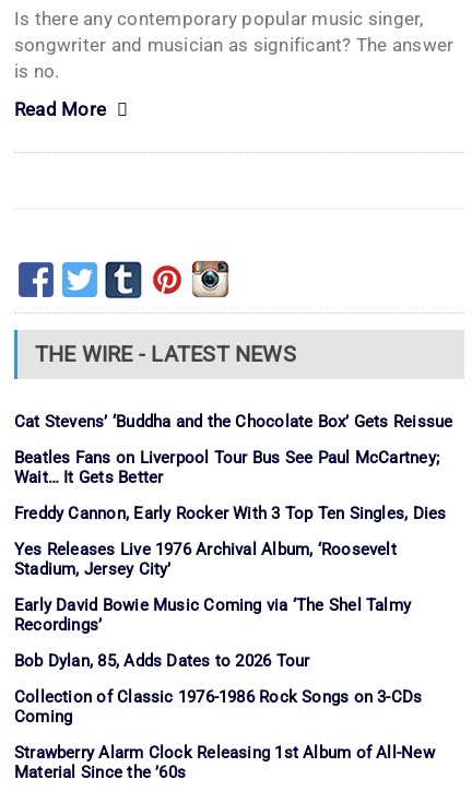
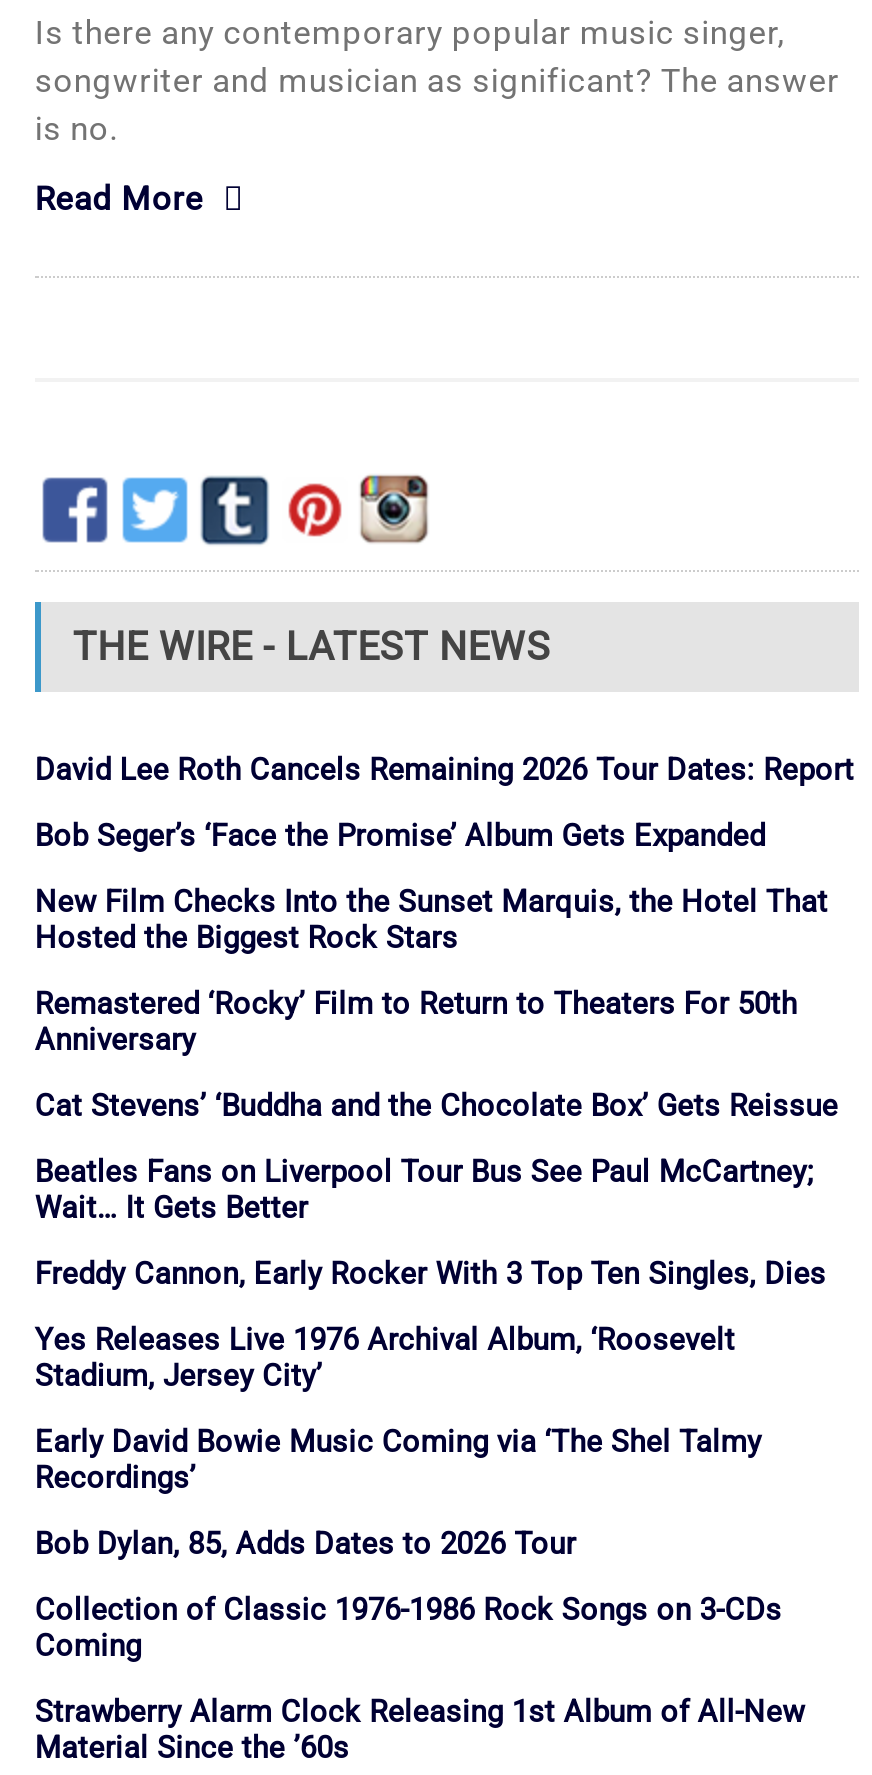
none -> [35,751,854,1057] David Lee Roth Cancels Remaining 2026 Tour Dates: Report | Bob Seger’s ‘Face the Promise’ Album Gets Expanded | New Film Checks Into the Sunset Marquis, the Hotel That | Hosted the Biggest Rock Stars | Remastered ‘Rocky’ Film to Return to Theaters For 50th | Anniversary

